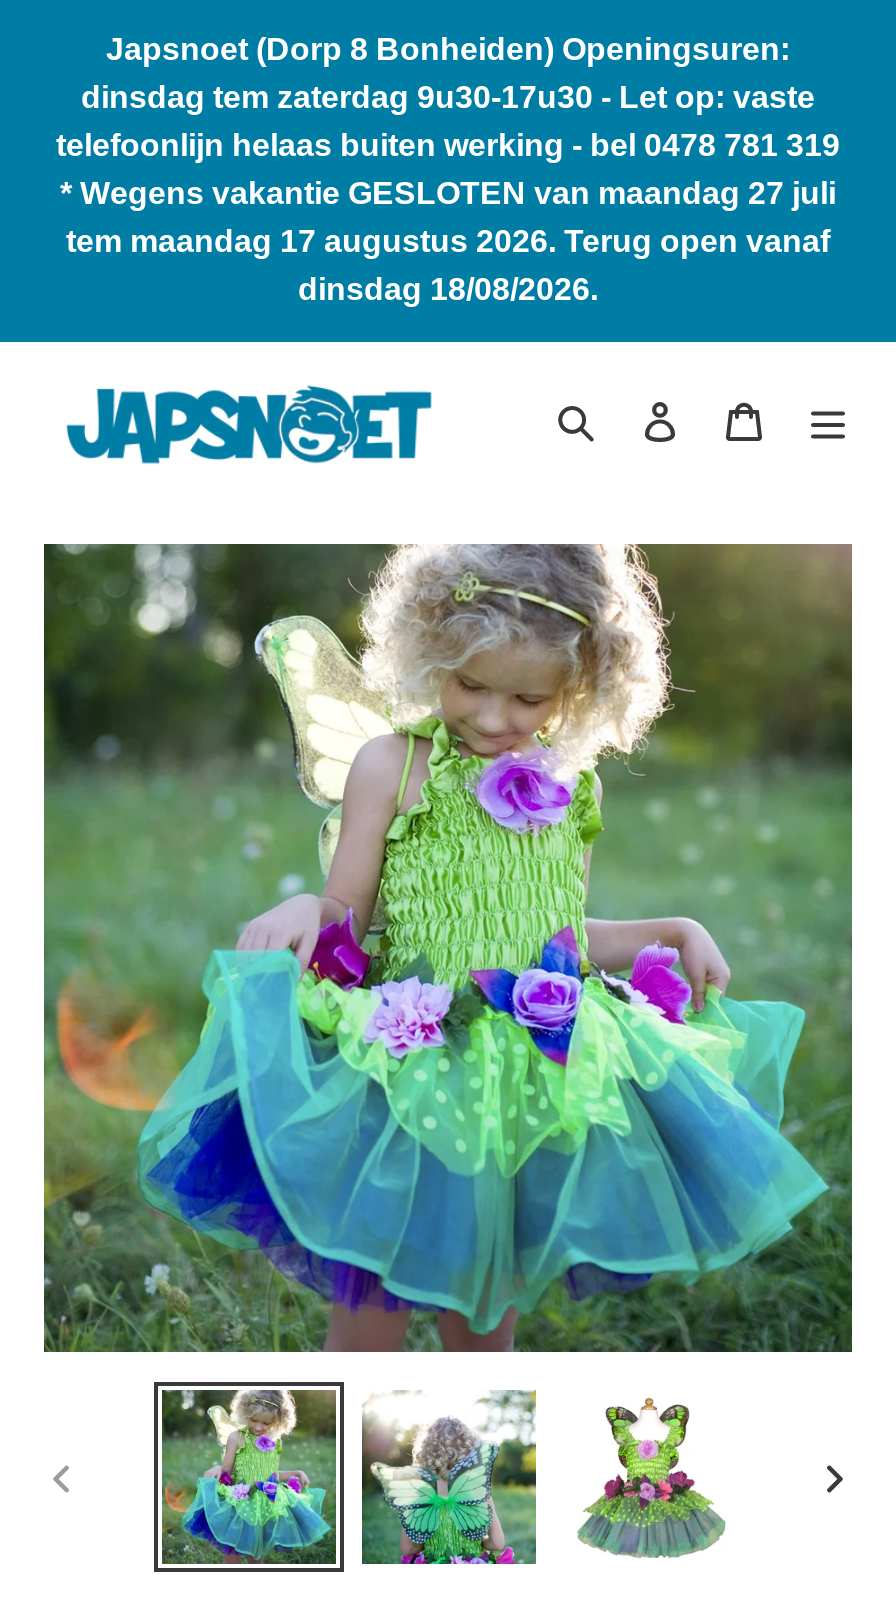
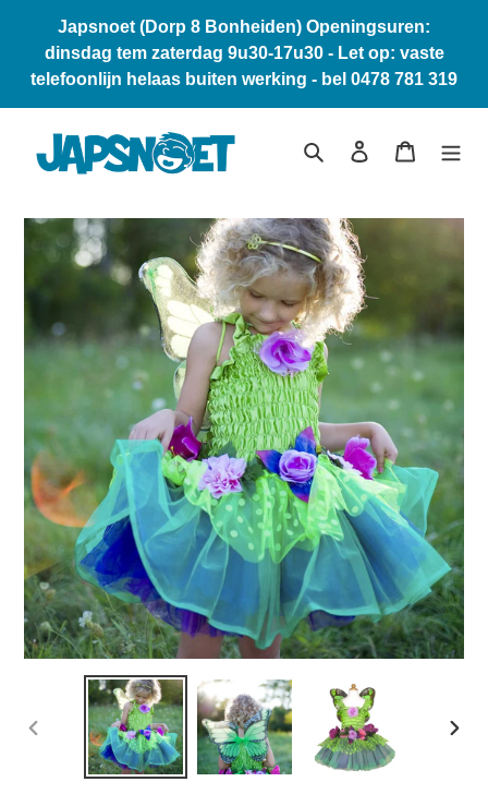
[60,176,836,306] * Wegens vakantie GESLOTEN van maandag 27 juli | tem maandag 17 augustus 2026. Terug open vanaf | dinsdag 18/08/2026. -> none

